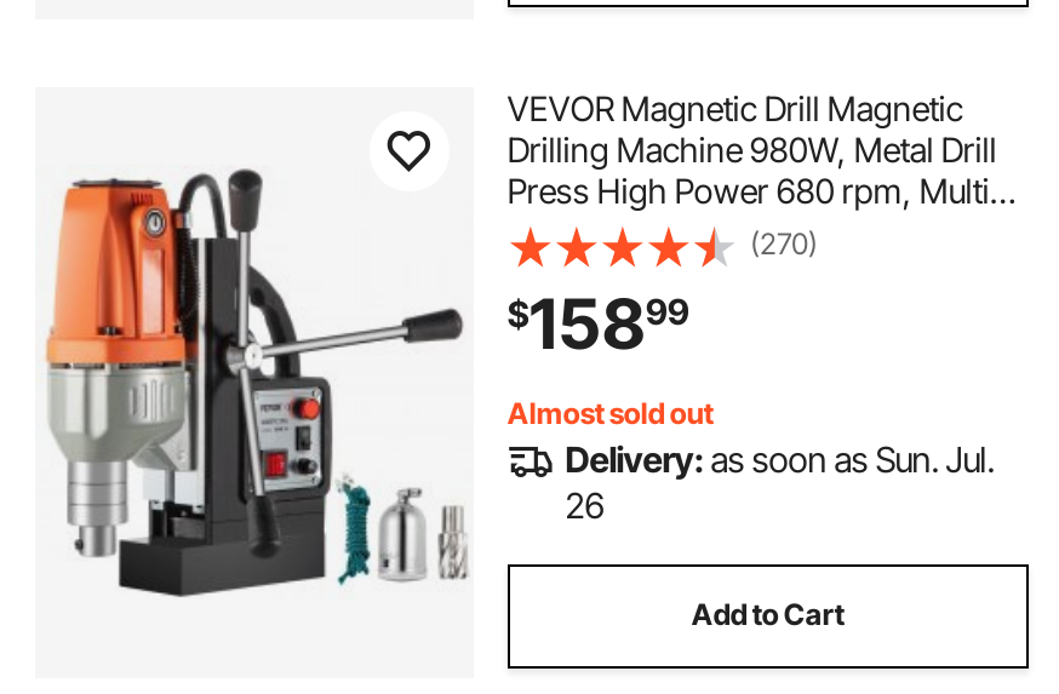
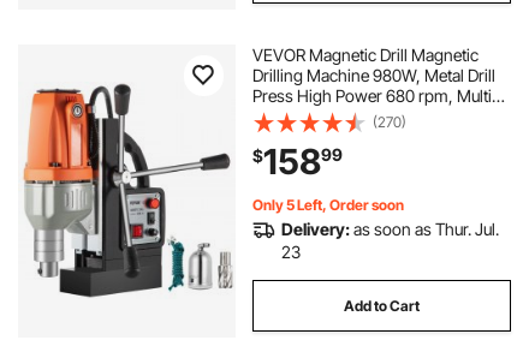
[507,394,994,526] Almost sold out | Delivery: as soon as Sun. Jul. | 26 -> [252,196,499,261] Only 5 Left, Order soon | Delivery: as soon as Thur. Jul. | 23

